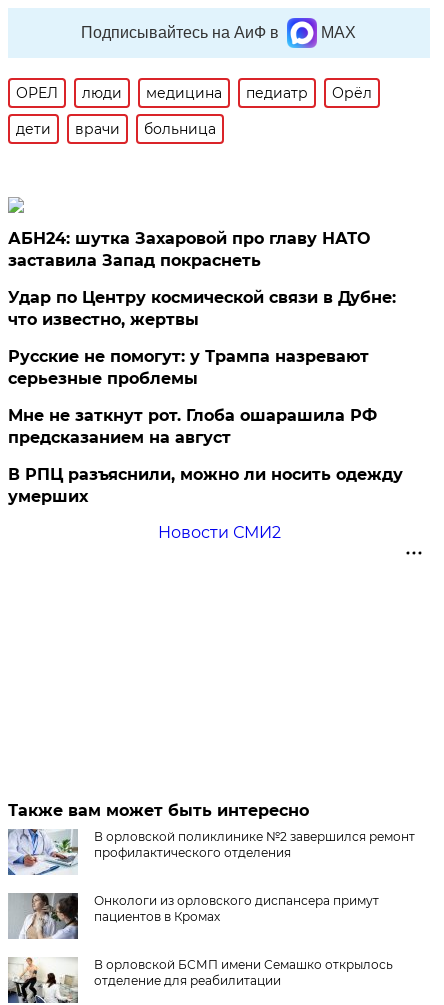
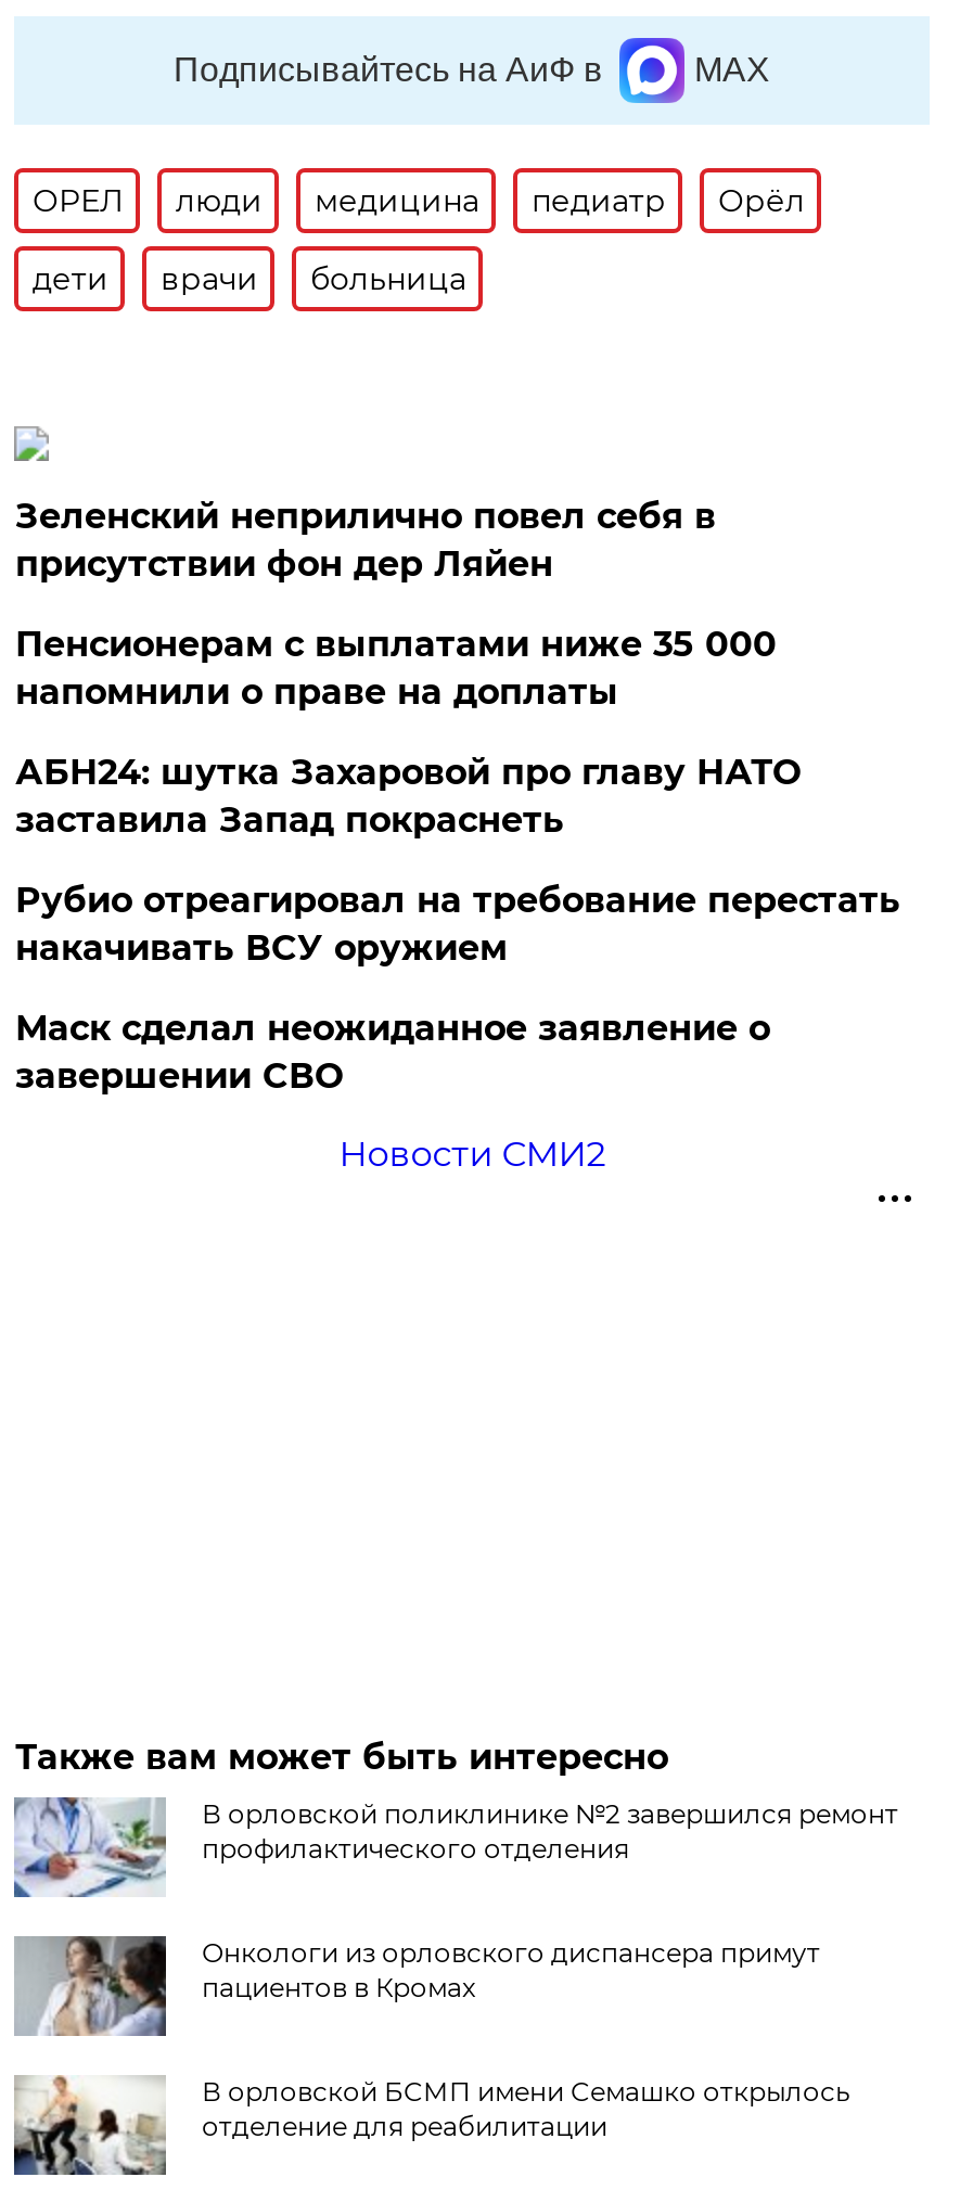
none -> [15,496,776,713] Зеленский неприлично повел cебя в | присутствии фон дер Ляйен | Пенсионерам с выплатами ниже 35 000 | напомнили о праве на доплаты
moved [8,229,370,270] -> [15,752,800,841]: АБН24: шутка Захаровой про главу НАТО | заставила Запад покраснеть
[8,288,403,506] Удар по Центру космической связи в Дубне: | что известно, жертвы | Русские не помогут: у Трампа назревают | серьезные проблемы | Мне не заткнут рот. Глоба ошарашила РФ | предсказанием на август | В РПЦ разъяснили, можно ли носить одежду | умерших -> [15,880,900,1097] Рубио отреагировал на требование перестать | накачивать ВСУ оружием | Маск сделал неожиданное заявление о | завершении СВО

